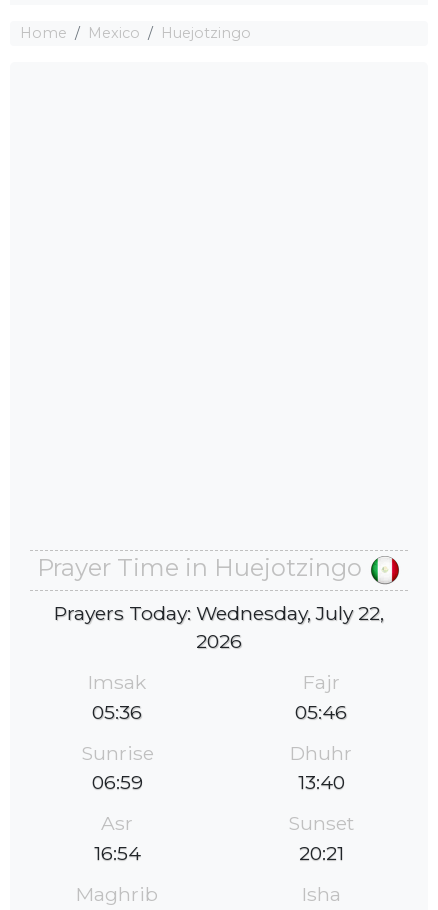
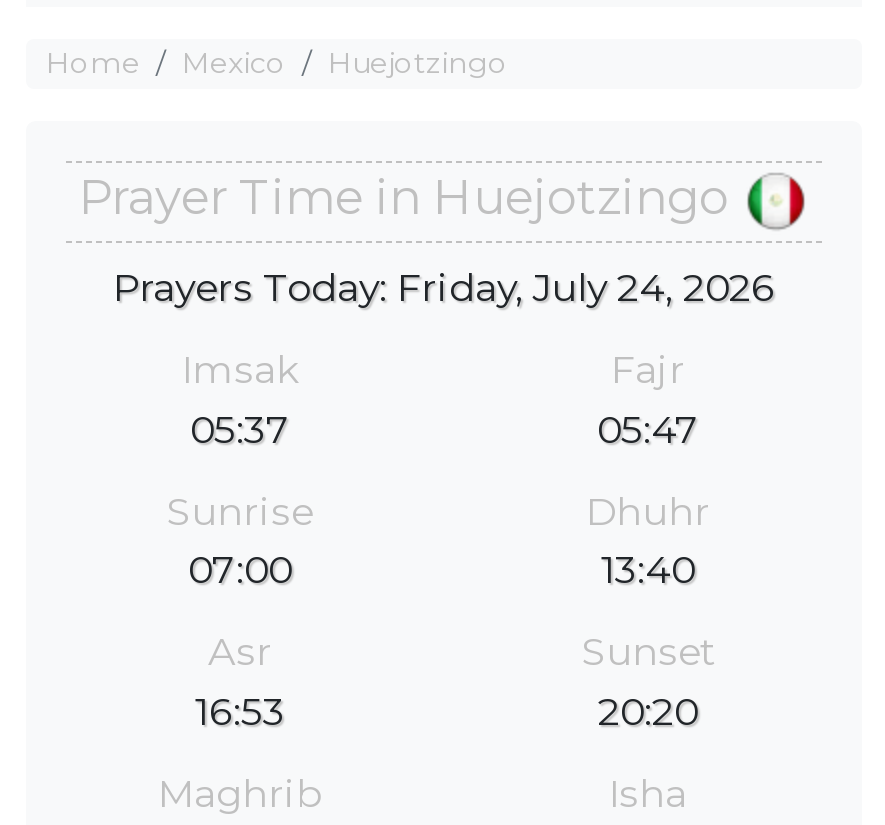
[54,601,384,653] Prayers Today: Wednesday, July 22, | 2026 -> [113,263,775,311] Prayers Today: Friday, July 24, 2026
[92,700,142,724] 05:36 -> [190,404,290,452] 05:37
[295,700,347,724] 05:46 -> [597,404,699,452] 05:47
[91,770,142,794] 06:59 -> [188,546,292,594] 07:00
[93,841,140,865] 16:54 -> [195,688,285,736] 16:53
[298,841,343,865] 20:21 -> [598,688,698,736] 20:20

